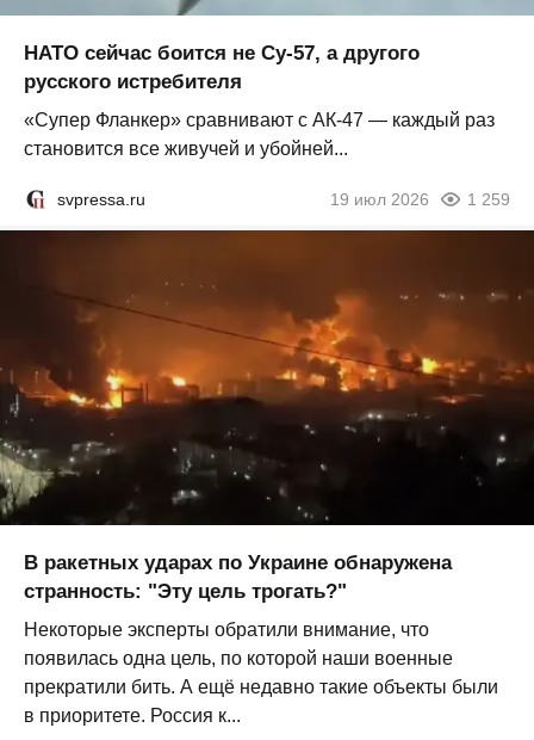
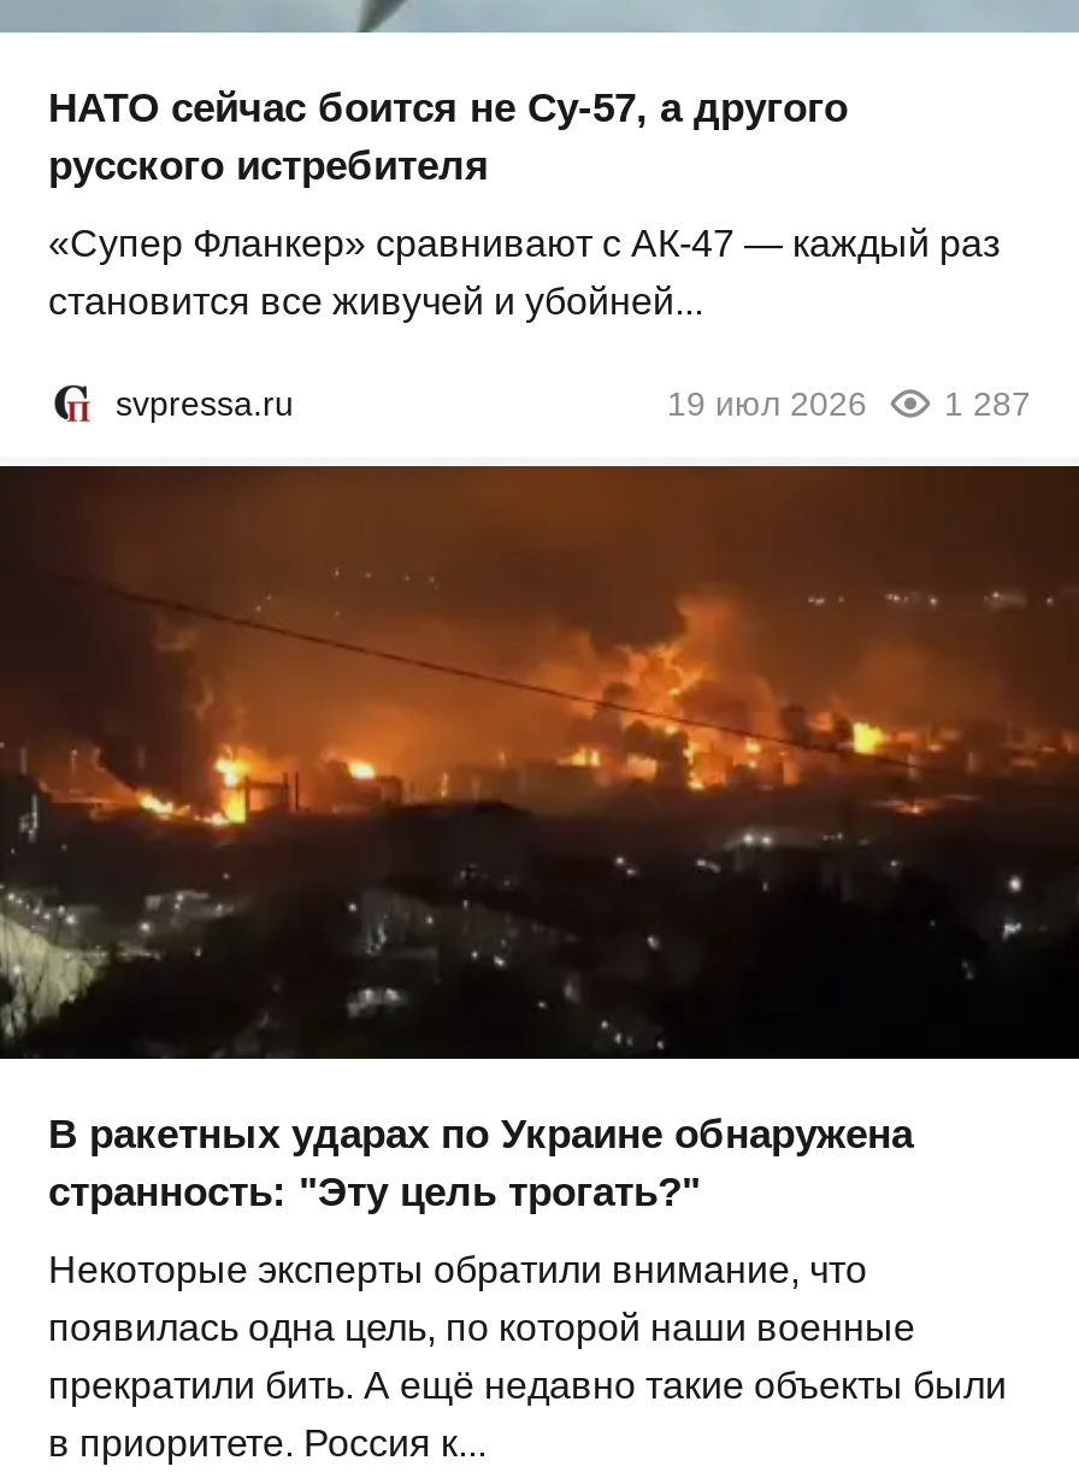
[330,190,510,209] 19 июл 2026 1 259 -> [667,384,1031,422] 19 июл 2026 1 287

